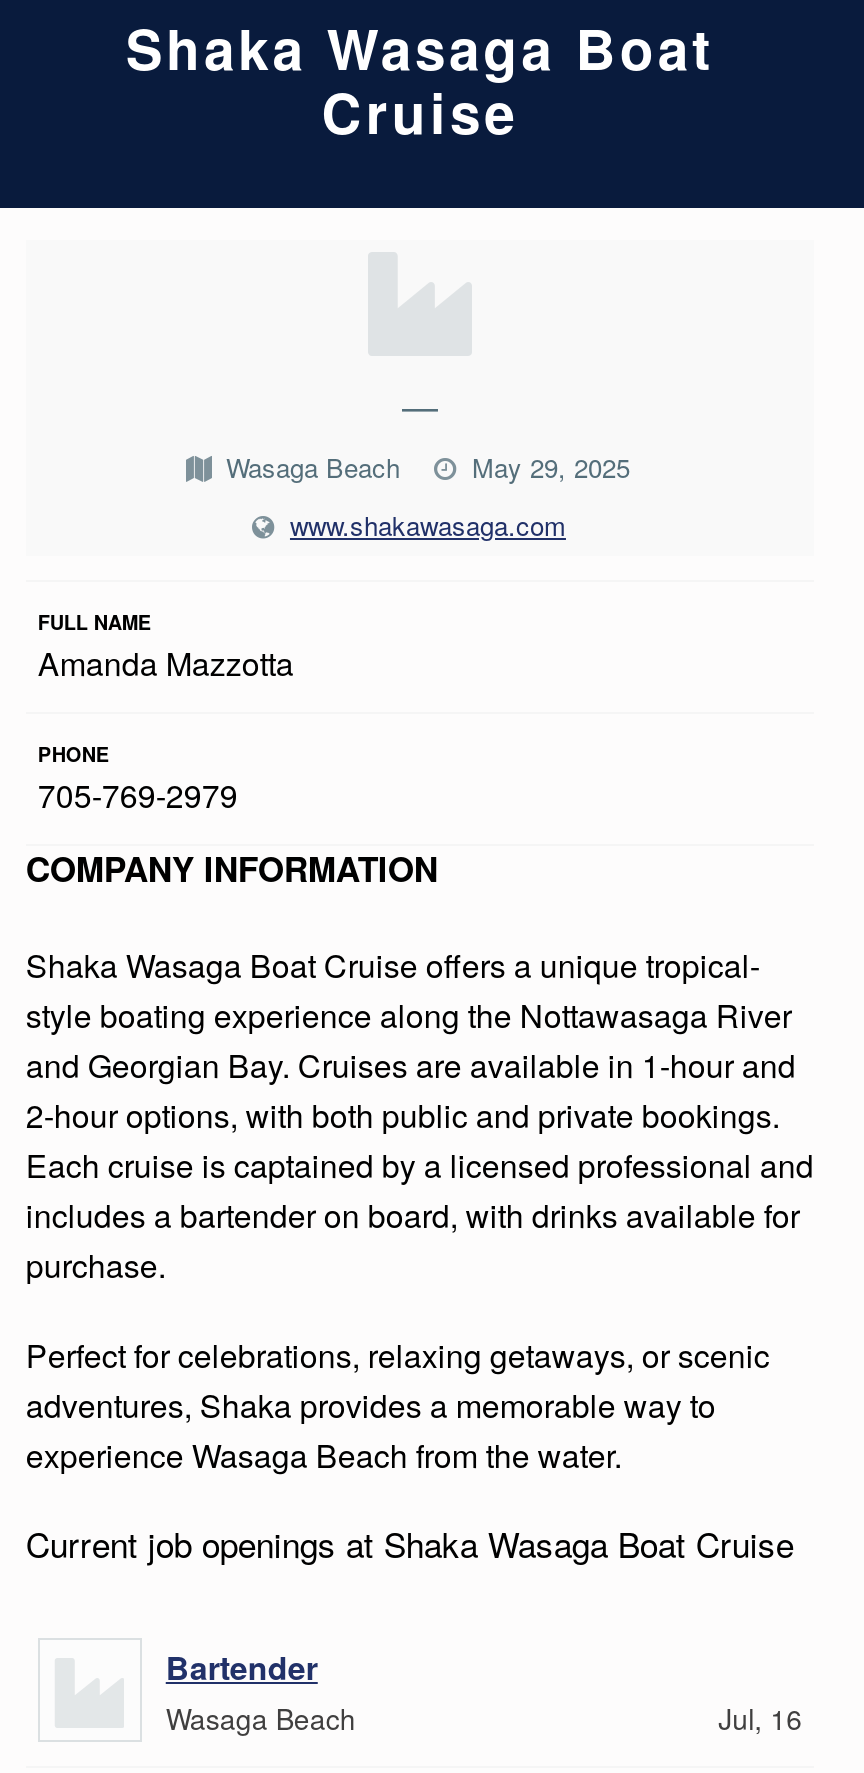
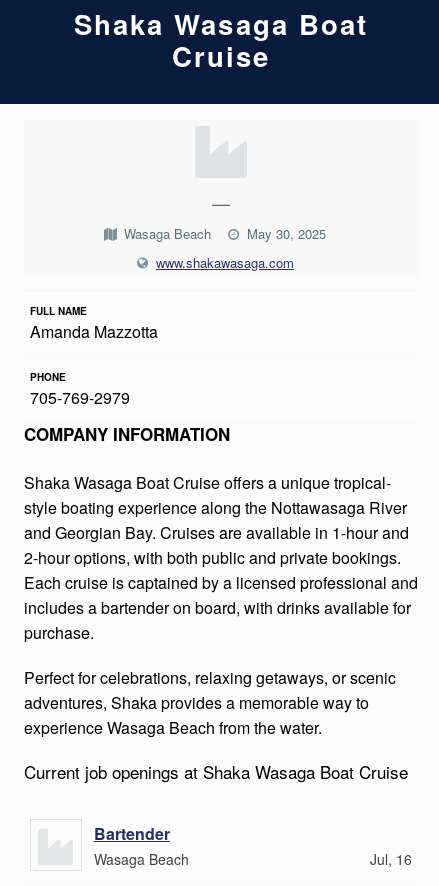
[226,448,630,486] Wasaga Beach May 29, 2025 -> [124,224,326,243] Wasaga Beach May 30, 2025

